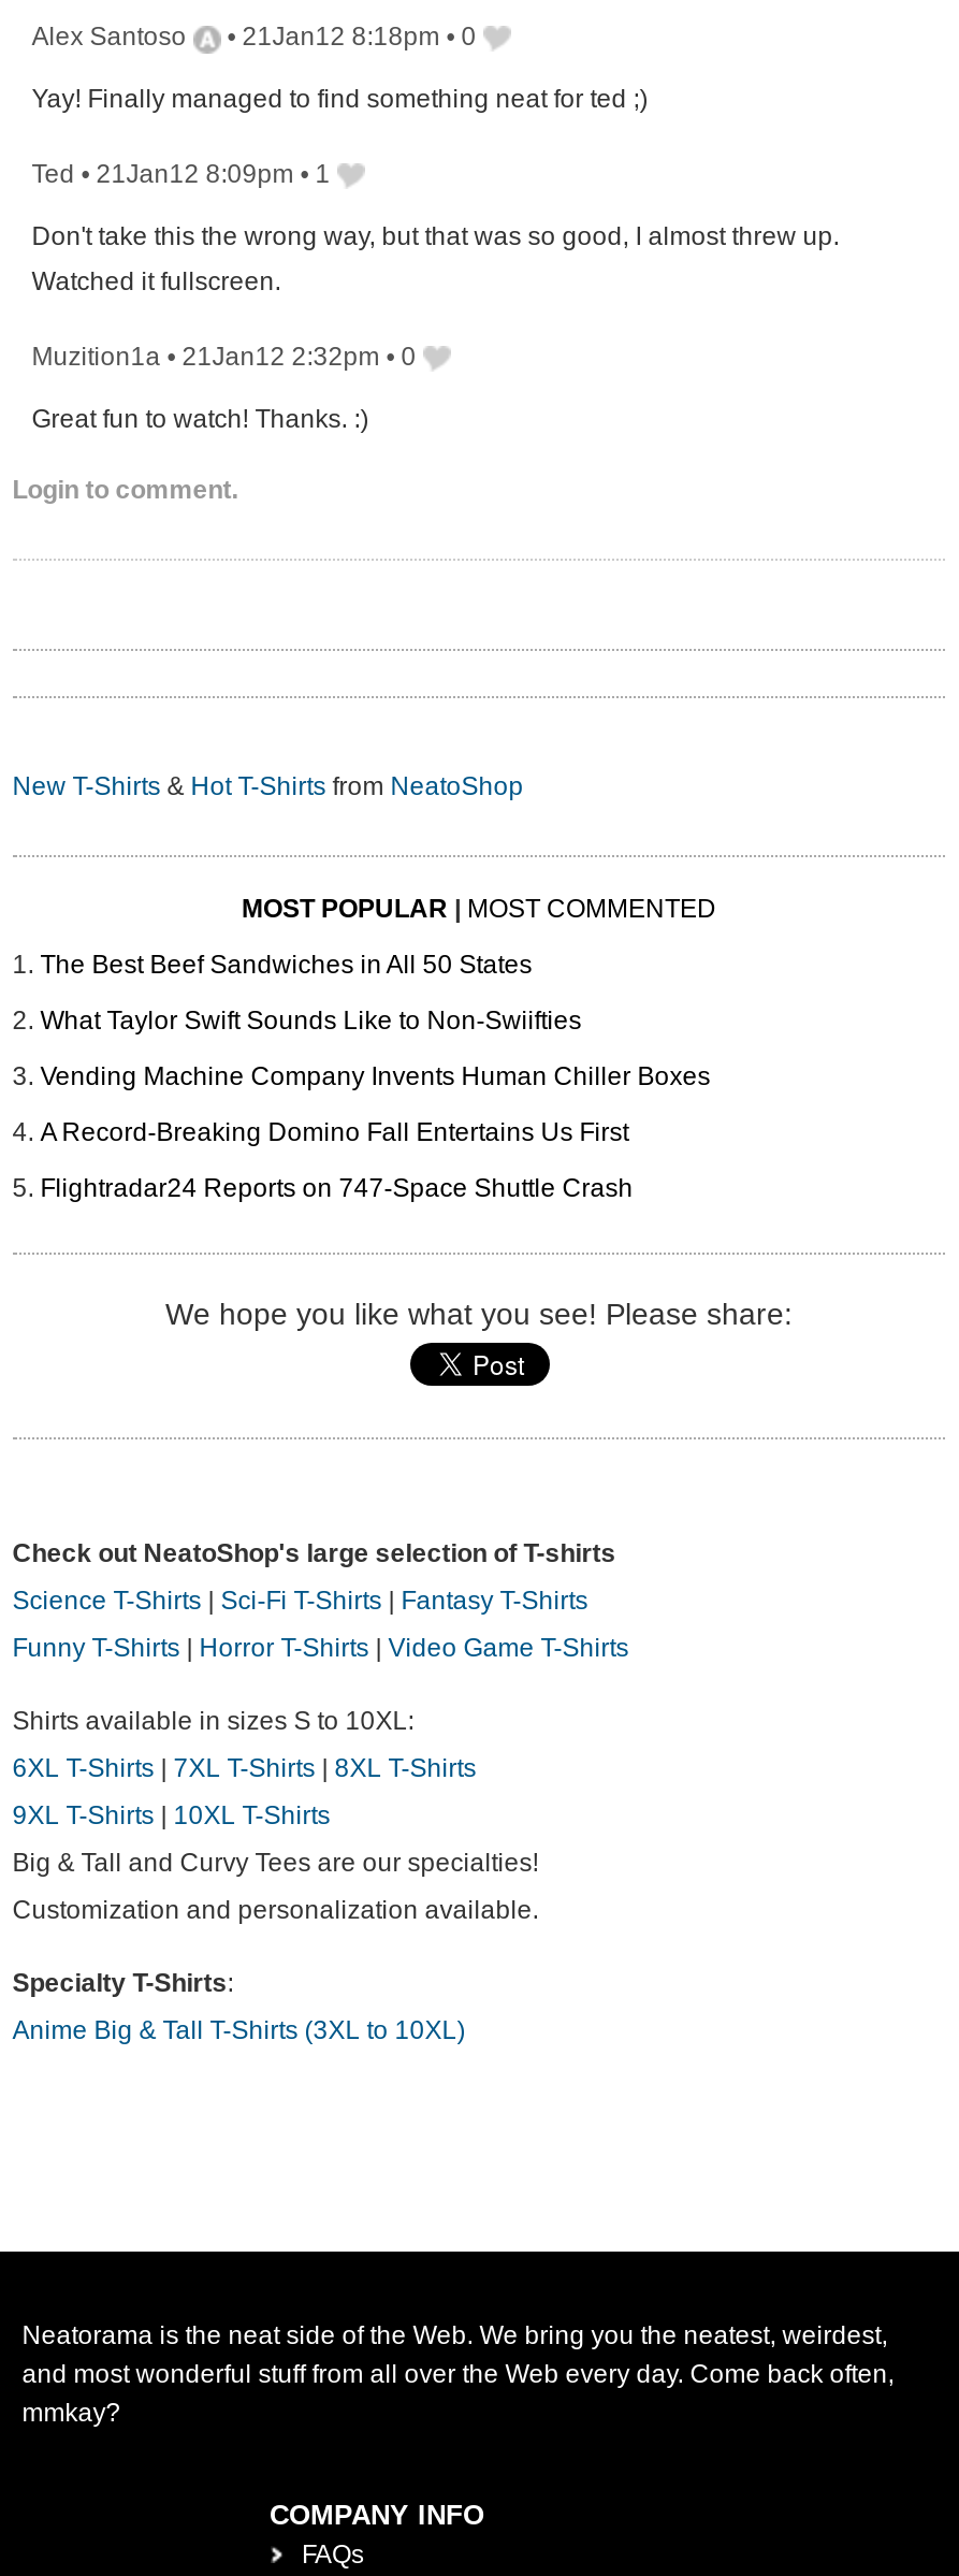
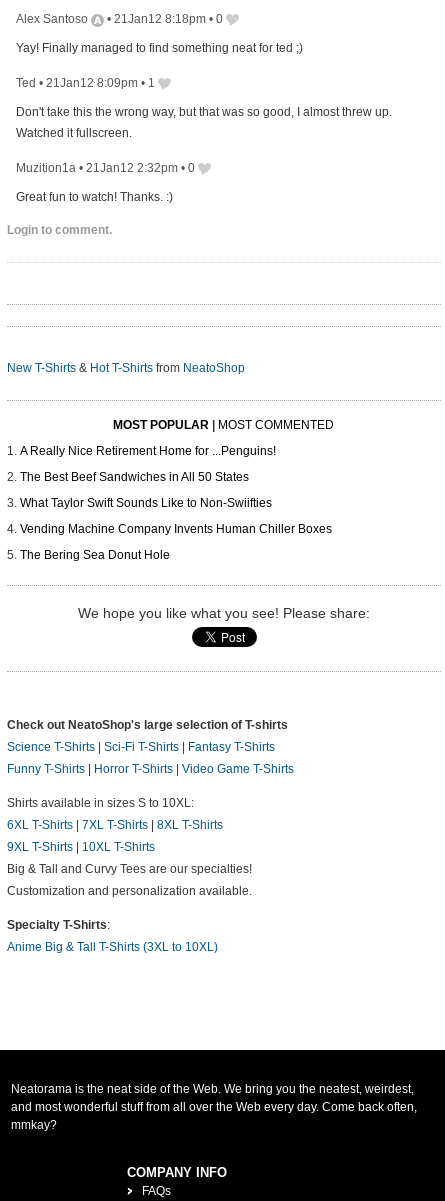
none -> [20,444,276,458] A Really Nice Retirement Home for ...Penguins!
moved [40,951,710,1092] -> [20,470,332,536]: The Best Beef Sandwiches in All 50 States | What Taylor Swift Sounds Like to Non-Swiifties | Vending Machine Company Invents Human Chiller Boxes
[40,1118,633,1204] A Record-Breaking Domino Fall Entertains Us First | Flightradar24 Reports on 747-Space Shuttle Crash -> [20,548,170,562] The Bering Sea Donut Hole

